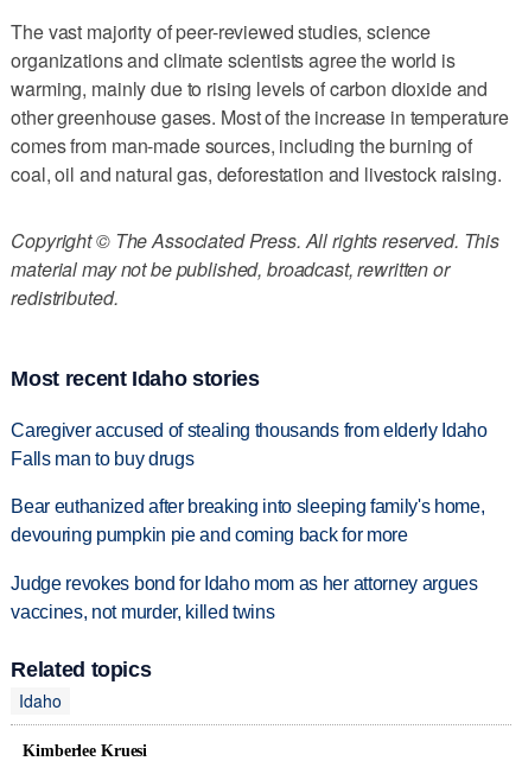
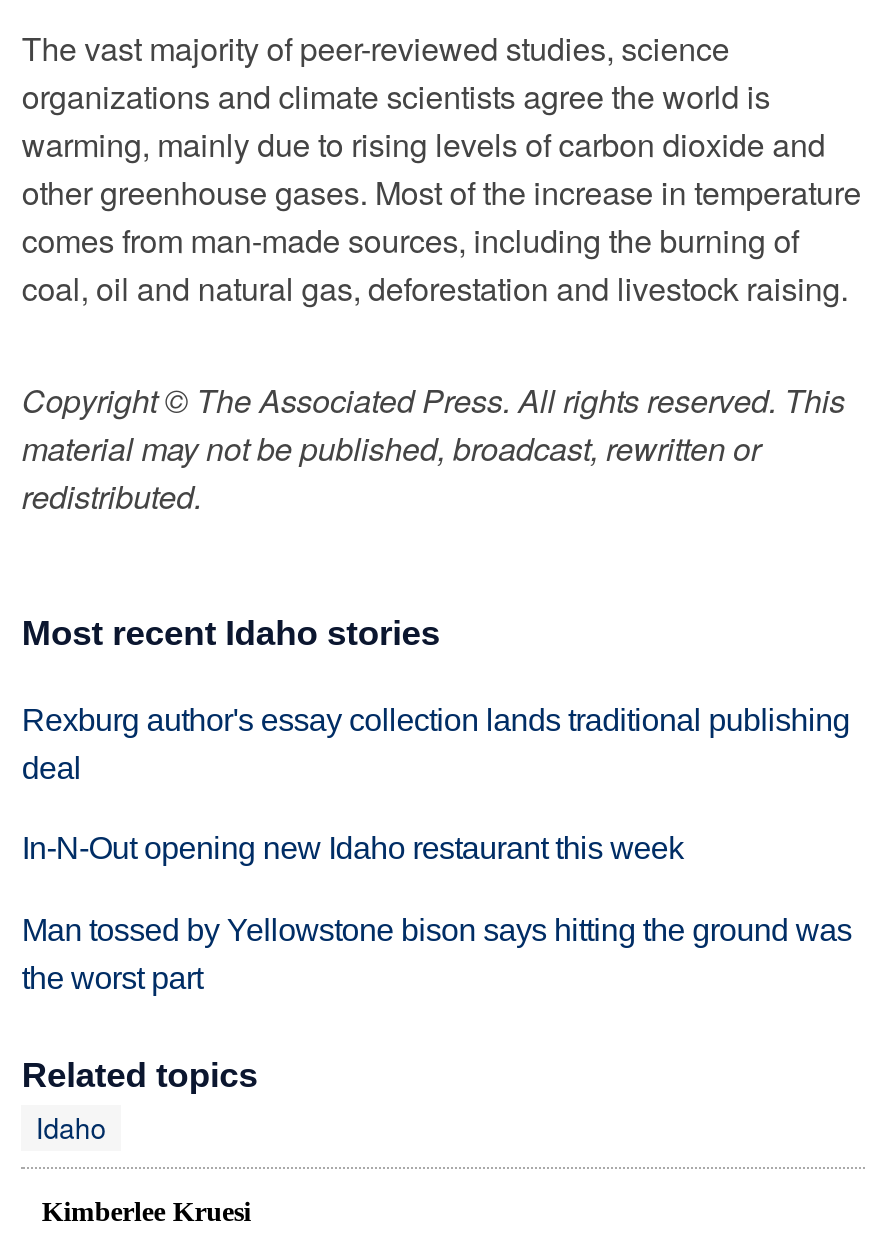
[11,420,487,468] Caregiver accused of stealing thousands from elderly Idaho | Falls man to buy drugs -> [22,702,850,784] Rexburg author's essay collection lands traditional publishing | deal
[11,497,485,545] Bear euthanized after breaking into sleeping family's home, | devouring pumpkin pie and coming back for more -> [22,832,684,866] In-N-Out opening new Idaho restaurant this week
[11,574,478,622] Judge revokes bond for Idaho mom as her attorney argues | vaccines, not murder, killed twins -> [22,913,852,995] Man tossed by Yellowstone bison says hitting the ground was | the worst part

